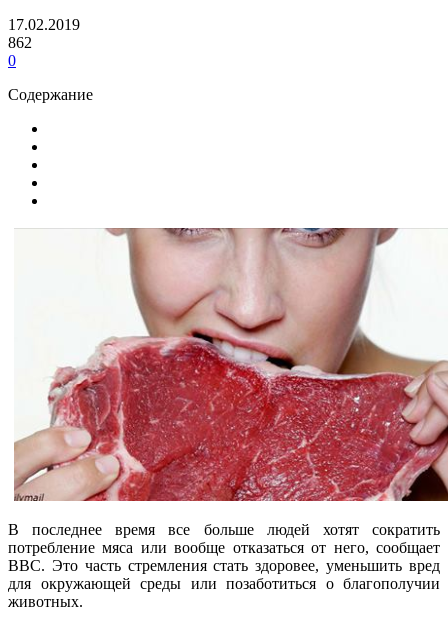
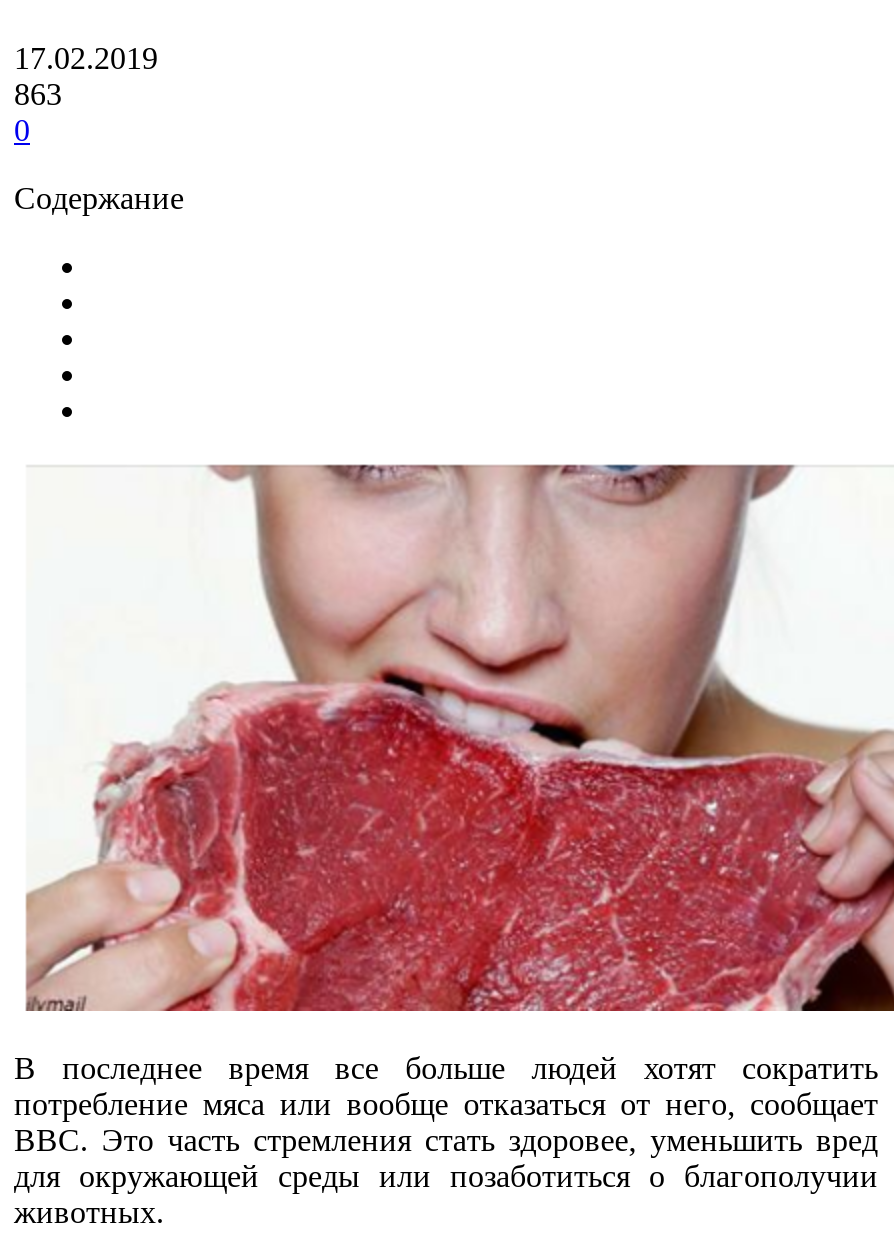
[8,34,32,51] 862 -> [14,76,62,110] 863

